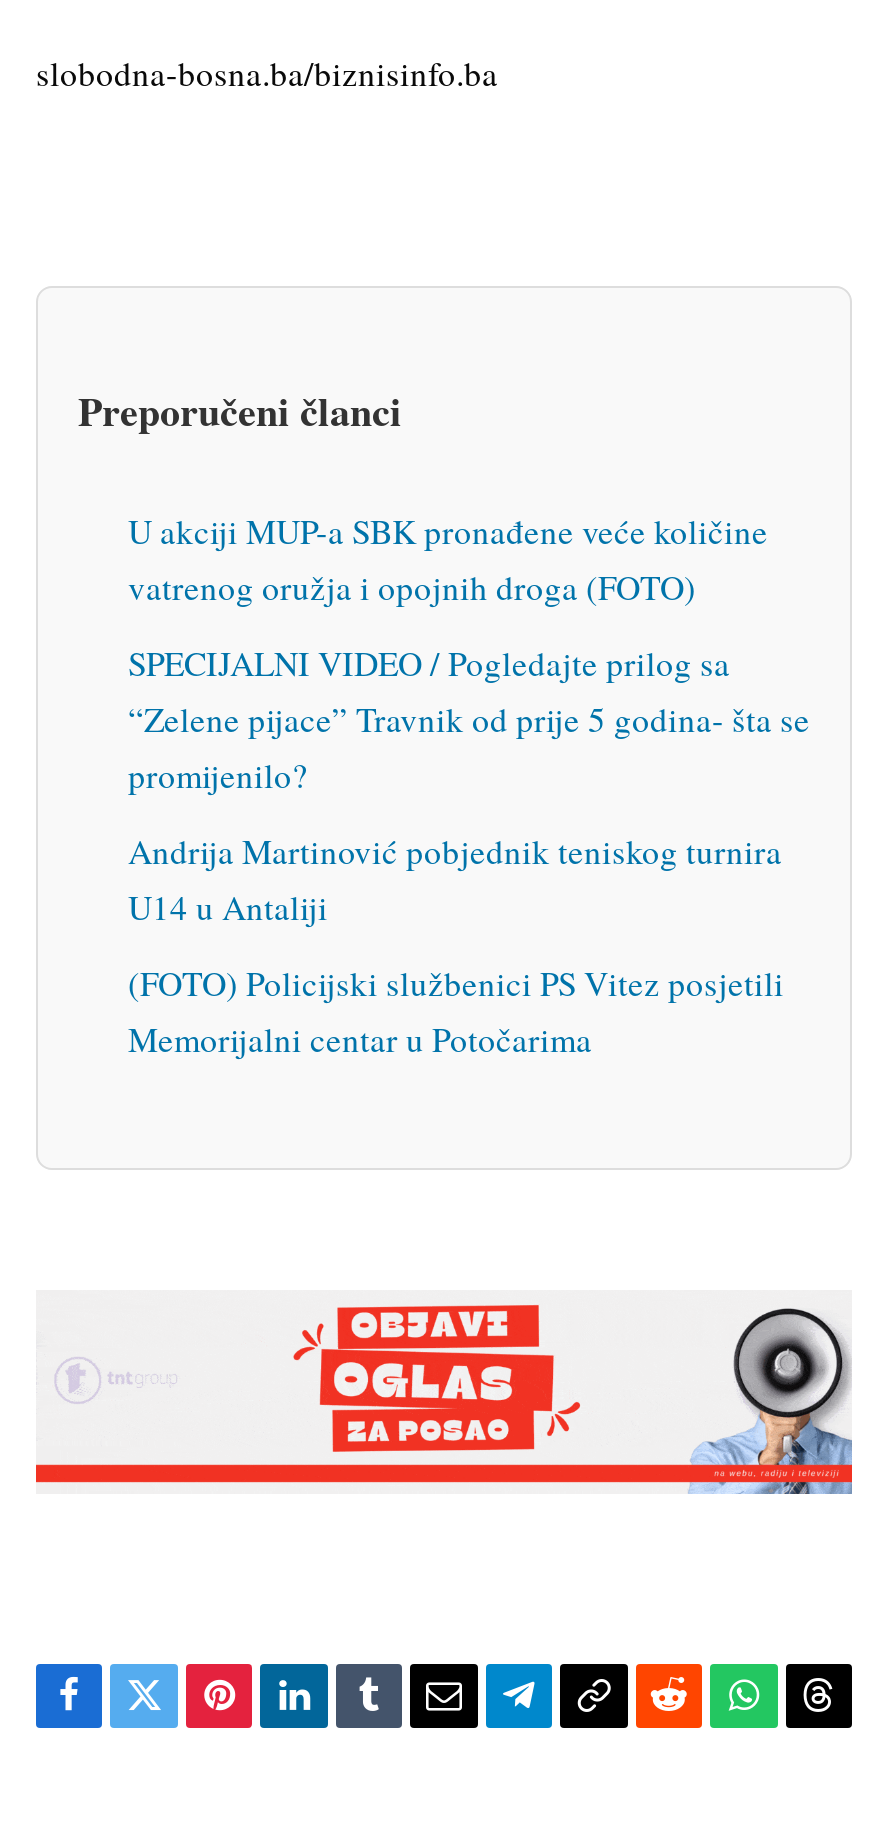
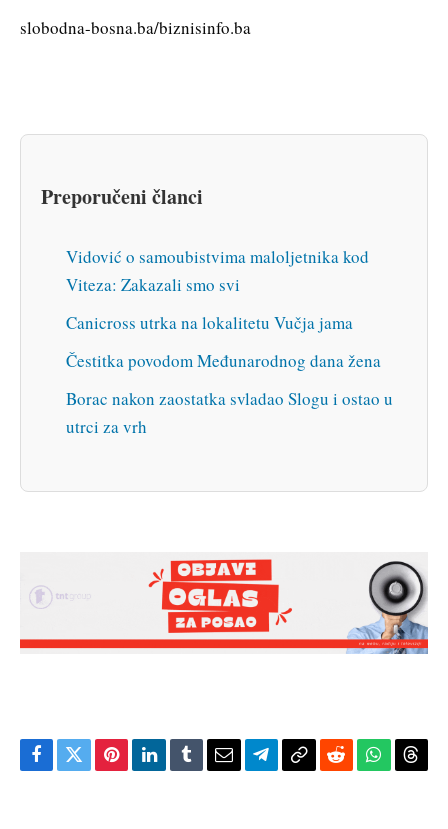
[128,507,768,609] U akciji MUP-a SBK pronađene veće količine | vatrenog oružja i opojnih droga (FOTO) -> [66,244,369,295] Vidović o samoubistvima maloljetnika kod | Viteza: Zakazali smo svi
[128,639,810,797] SPECIJALNI VIDEO / Pogledajte prilog sa | “Zelene pijace” Travnik od prije 5 godina- šta se | promijenilo? -> [66,310,353,333] Canicross utrka na lokalitetu Vučja jama
[128,827,782,929] Andrija Martinović pobjednik teniskog turnira | U14 u Antaliji -> [66,348,381,371] Čestitka povodom Međunarodnog dana žena
[128,959,784,1061] (FOTO) Policijski službenici PS Vitez posjetili | Memorijalni centar u Potočarima -> [66,386,393,437] Borac nakon zaostatka svladao Slogu i ostao u | utrci za vrh

